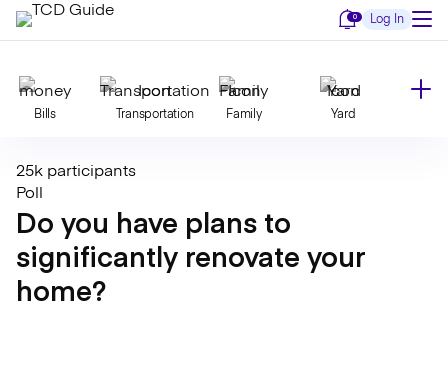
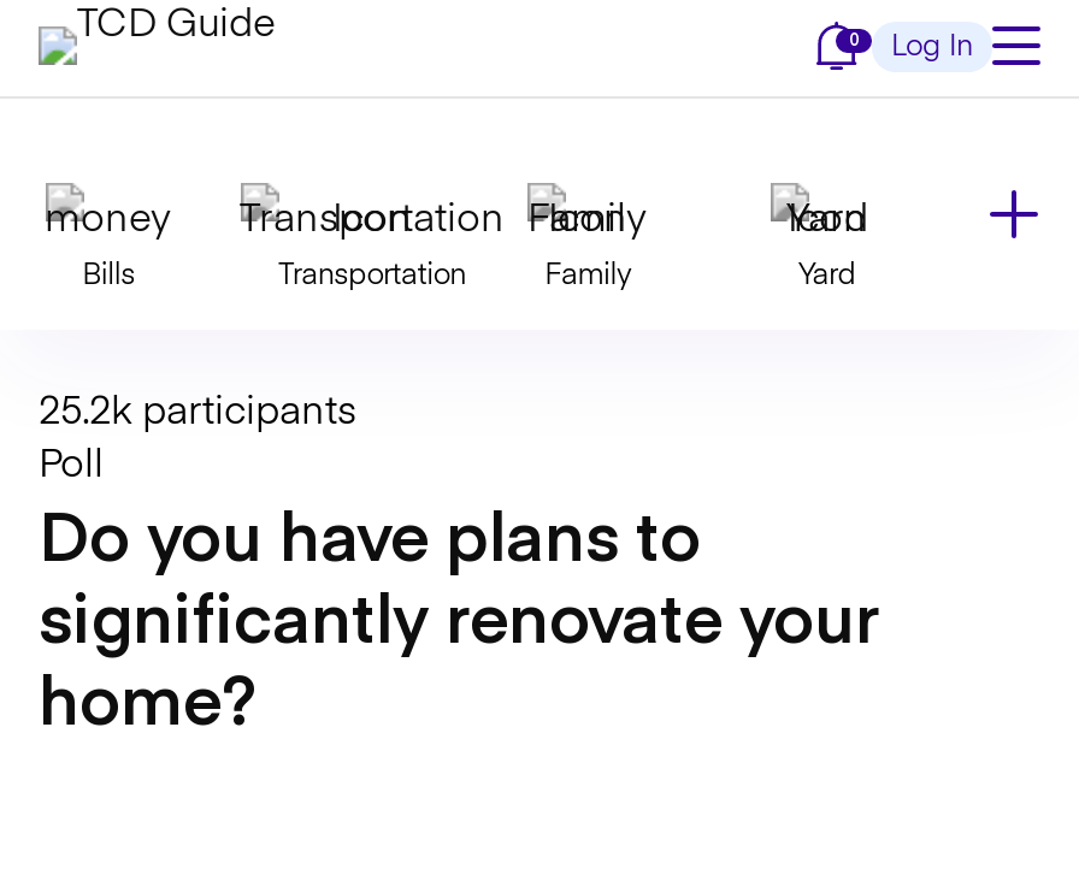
[16,164,136,180] 25k participants -> [39,395,356,433] 25.2k participants

